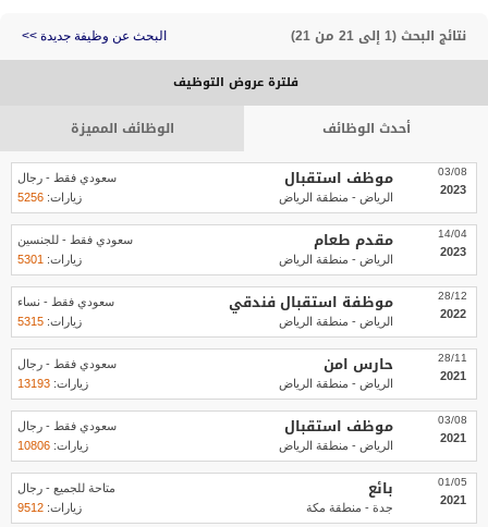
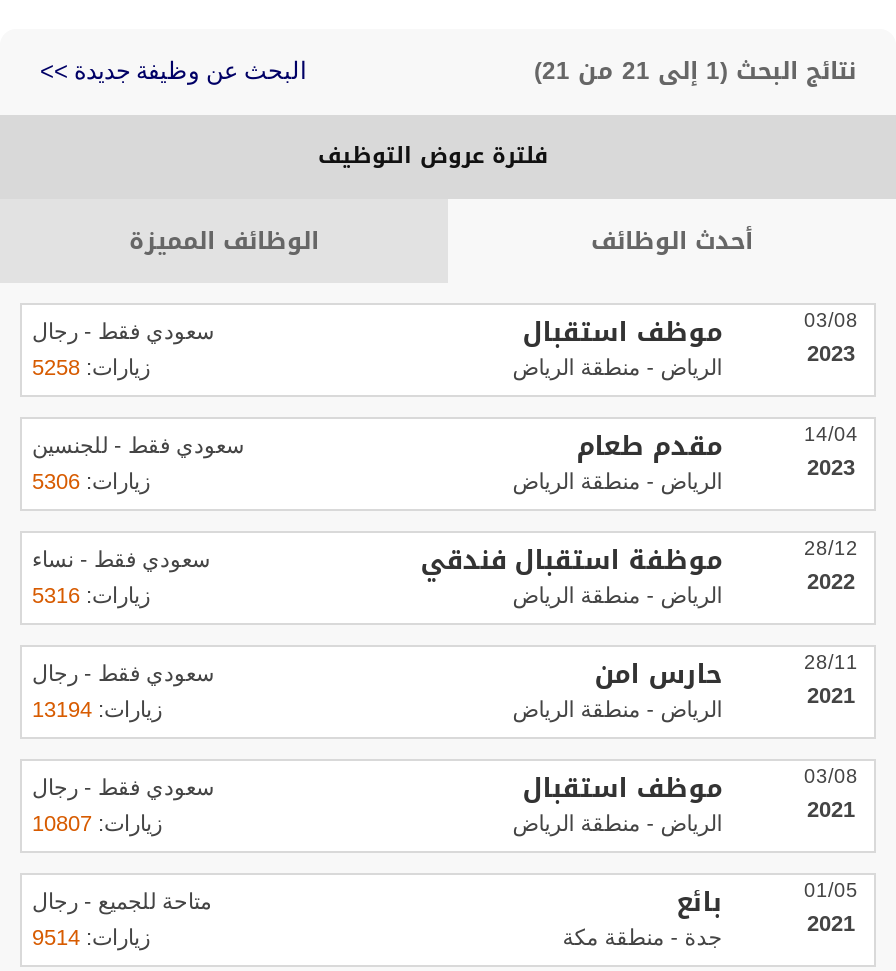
[17,191,82,204] زيارات: 5256 -> [32,355,150,379] زيارات: 5258
[17,253,82,266] زيارات: 5301 -> [32,469,150,493] زيارات: 5306
[17,315,82,328] زيارات: 5315 -> [32,583,150,607] زيارات: 5316
[17,377,88,390] زيارات: 13193 -> [32,697,162,721] زيارات: 13194
[17,439,88,452] زيارات: 10806 -> [32,811,162,835] زيارات: 10807
[17,501,82,514] زيارات: 9512 -> [32,925,150,949] زيارات: 9514

